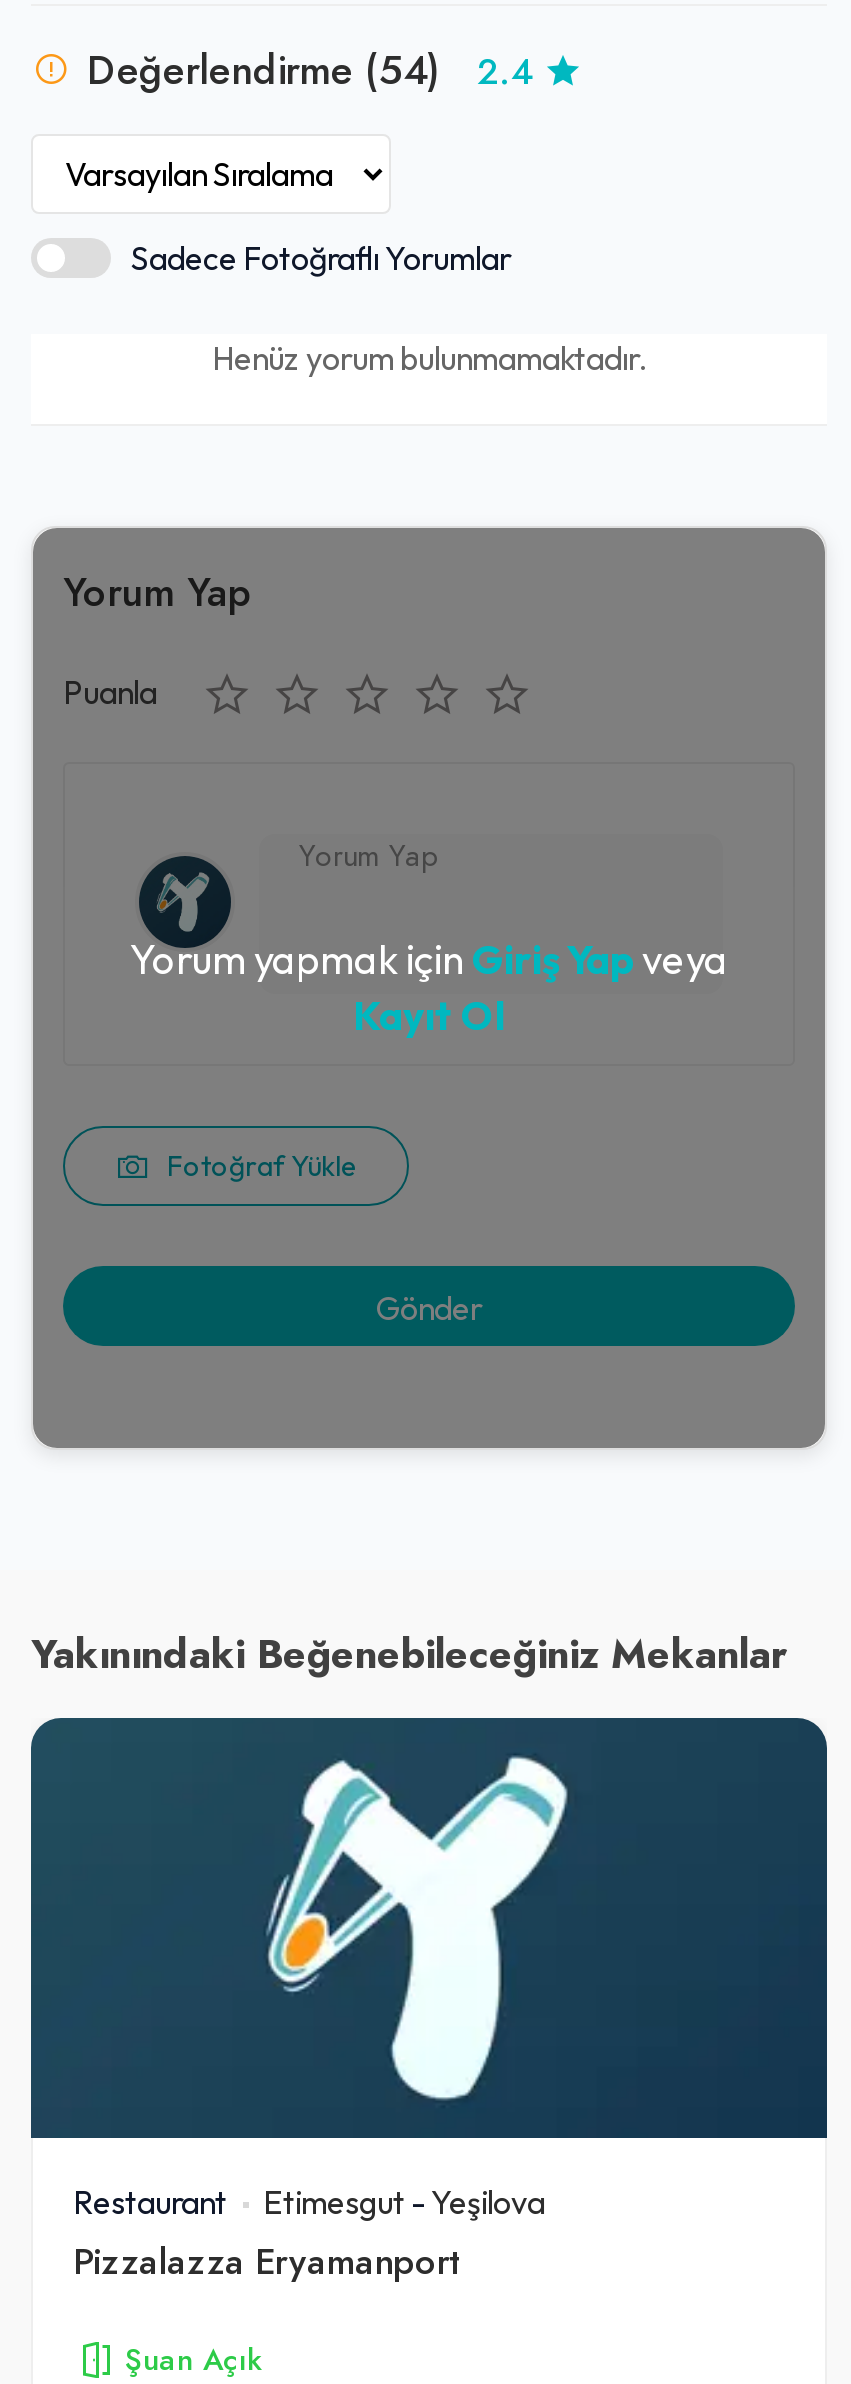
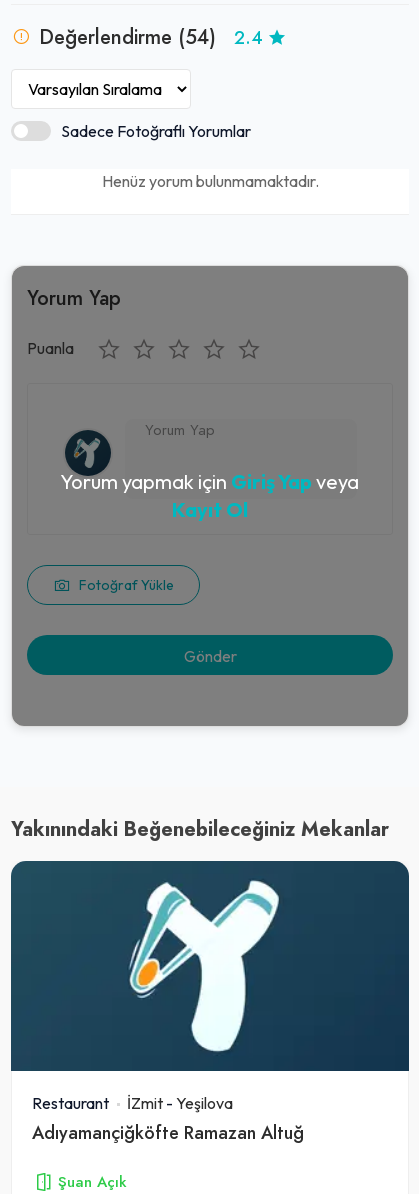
[73,2182,545,2286] Etimesgut - Yeşilova | Pizzalazza Eryamanport -> [32,1093,304,1145] İZmit - Yeşilova | Adıyamançiğköfte Ramazan Altuğ

